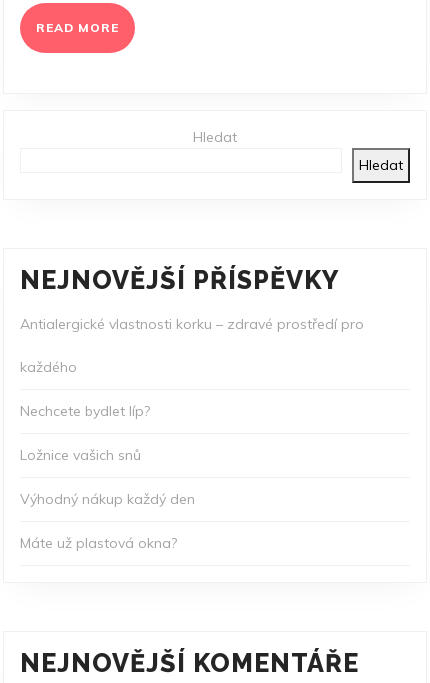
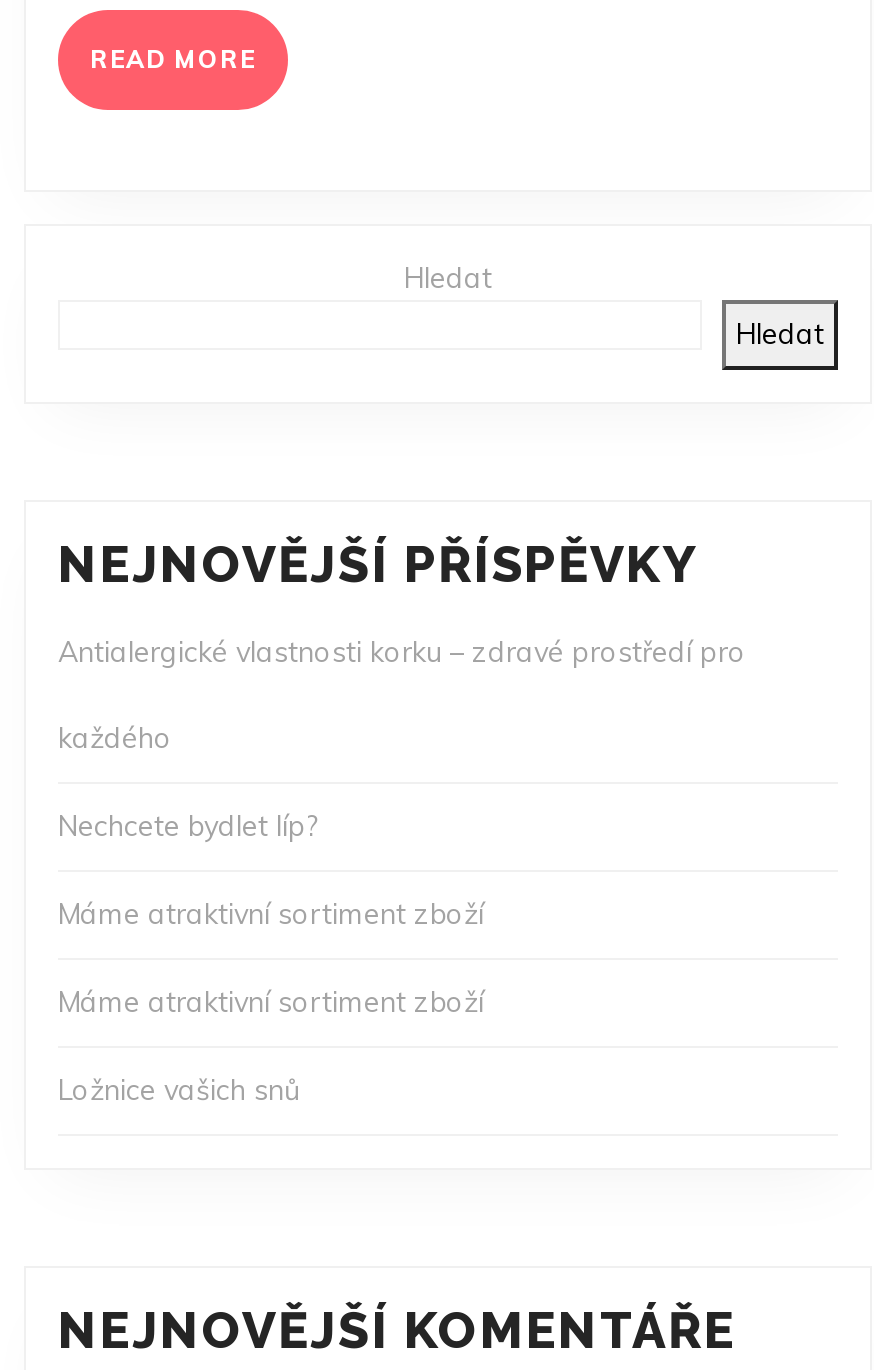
none -> [58,896,484,1020] Máme atraktivní sortiment zboží | Máme atraktivní sortiment zboží
moved [20,446,141,464] -> [58,1072,300,1108]: Ložnice vašich snů
[20,490,195,552] Výhodný nákup každý den | Máte už plastová okna? -> none

